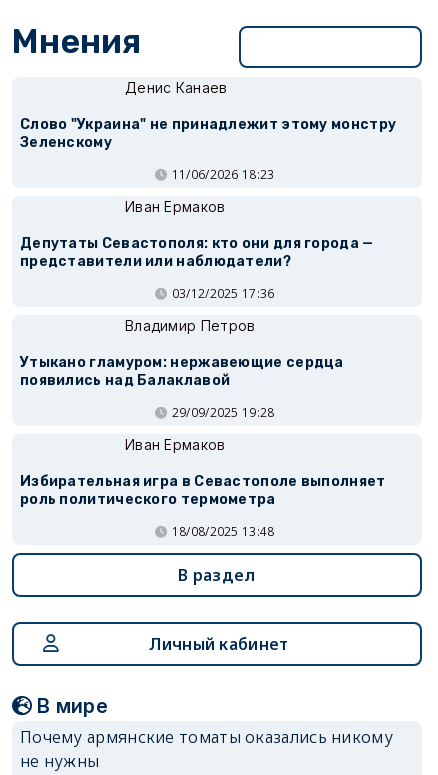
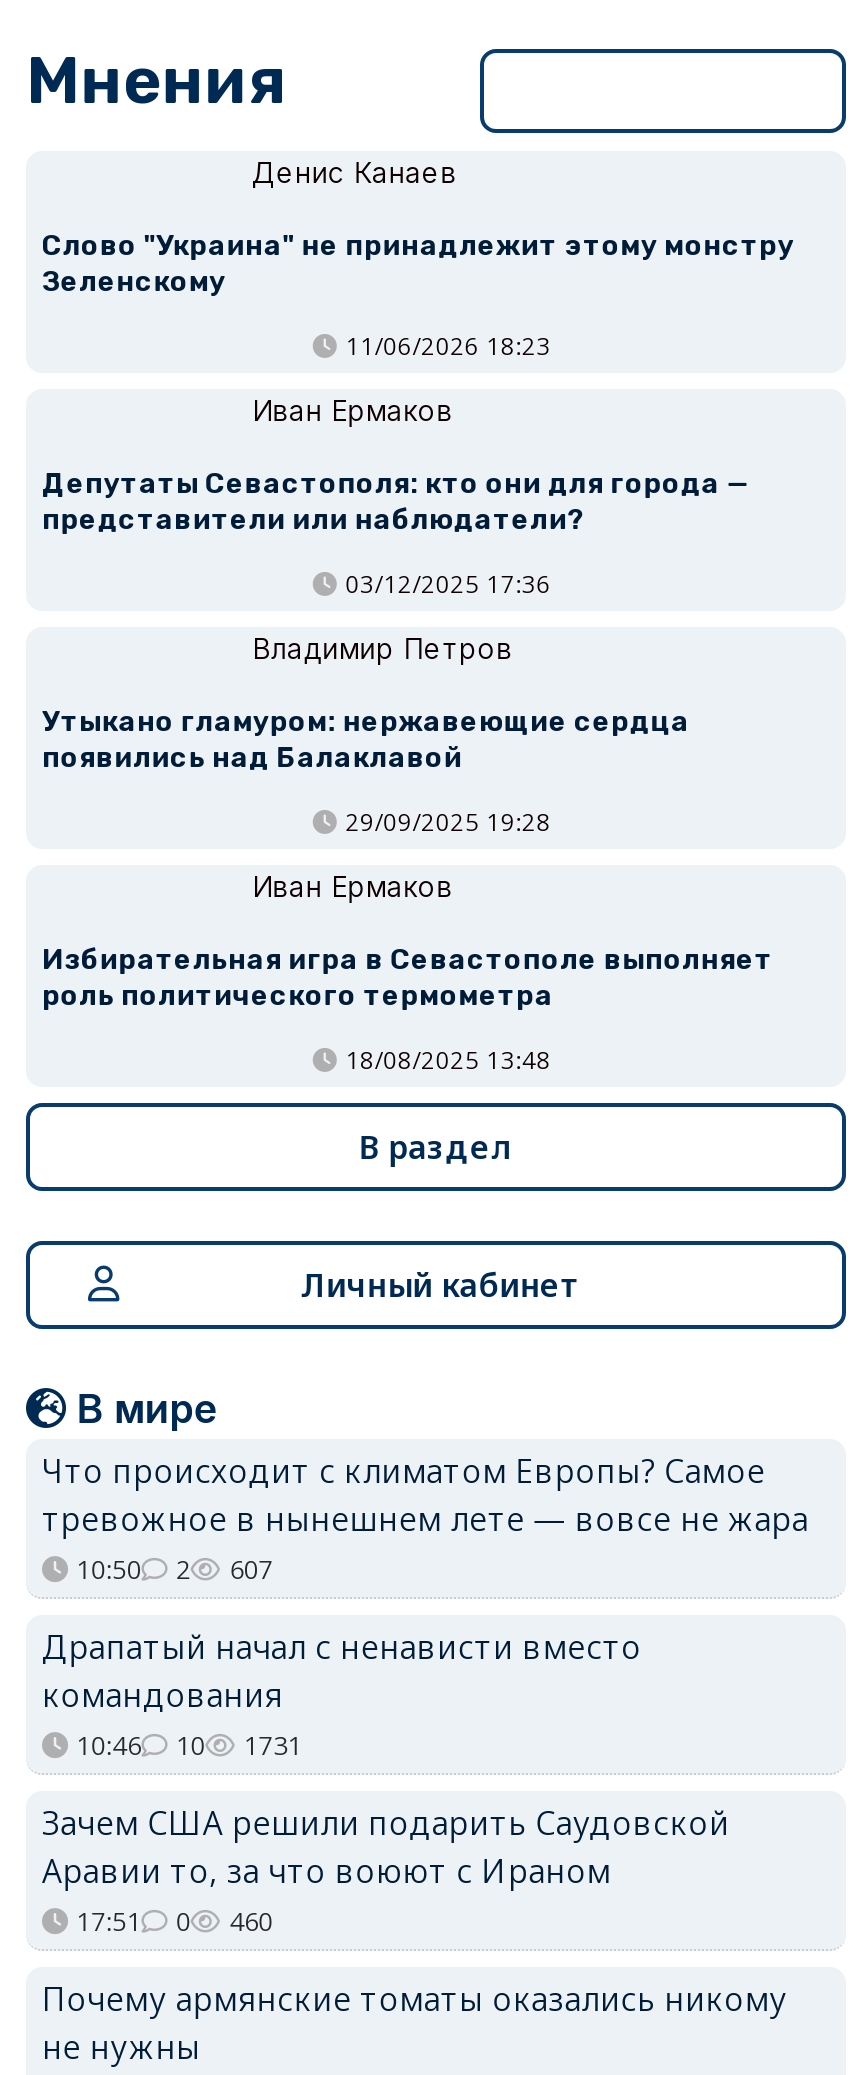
none -> [42,1449,809,1939] Что происходит с климатом Европы? Самое | тревожное в нынешнем лете — вовсе не жара | 10:50 | 2 | 607 | Драпатый начал с ненависти вместо | командования | 10:46 | 10 | 1731 | Зачем США решили подарить Саудовской | Аравии то, за что воюют с Ираном | 17:51 | 0 | 460

